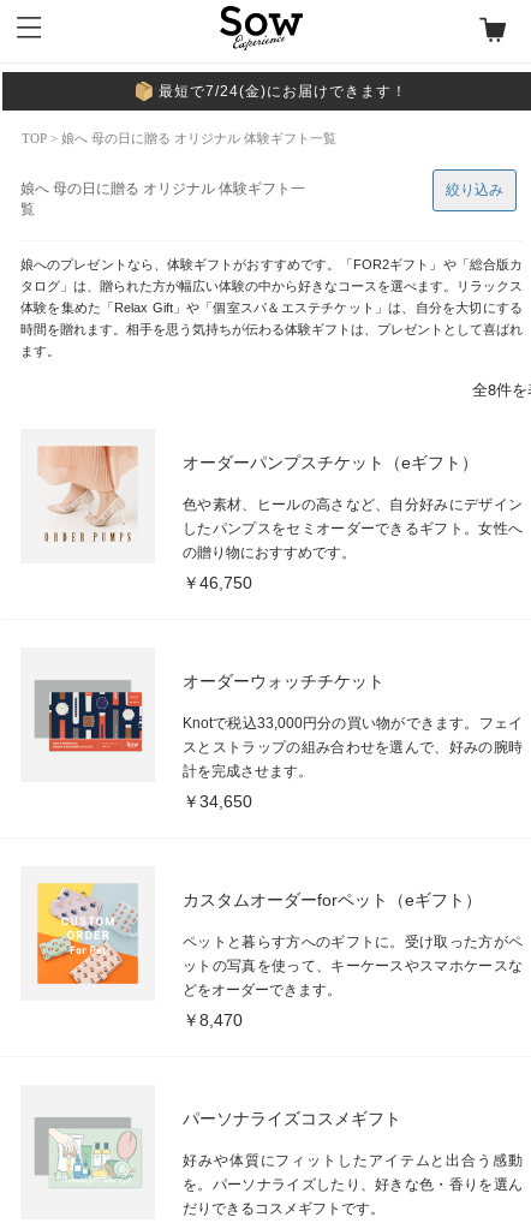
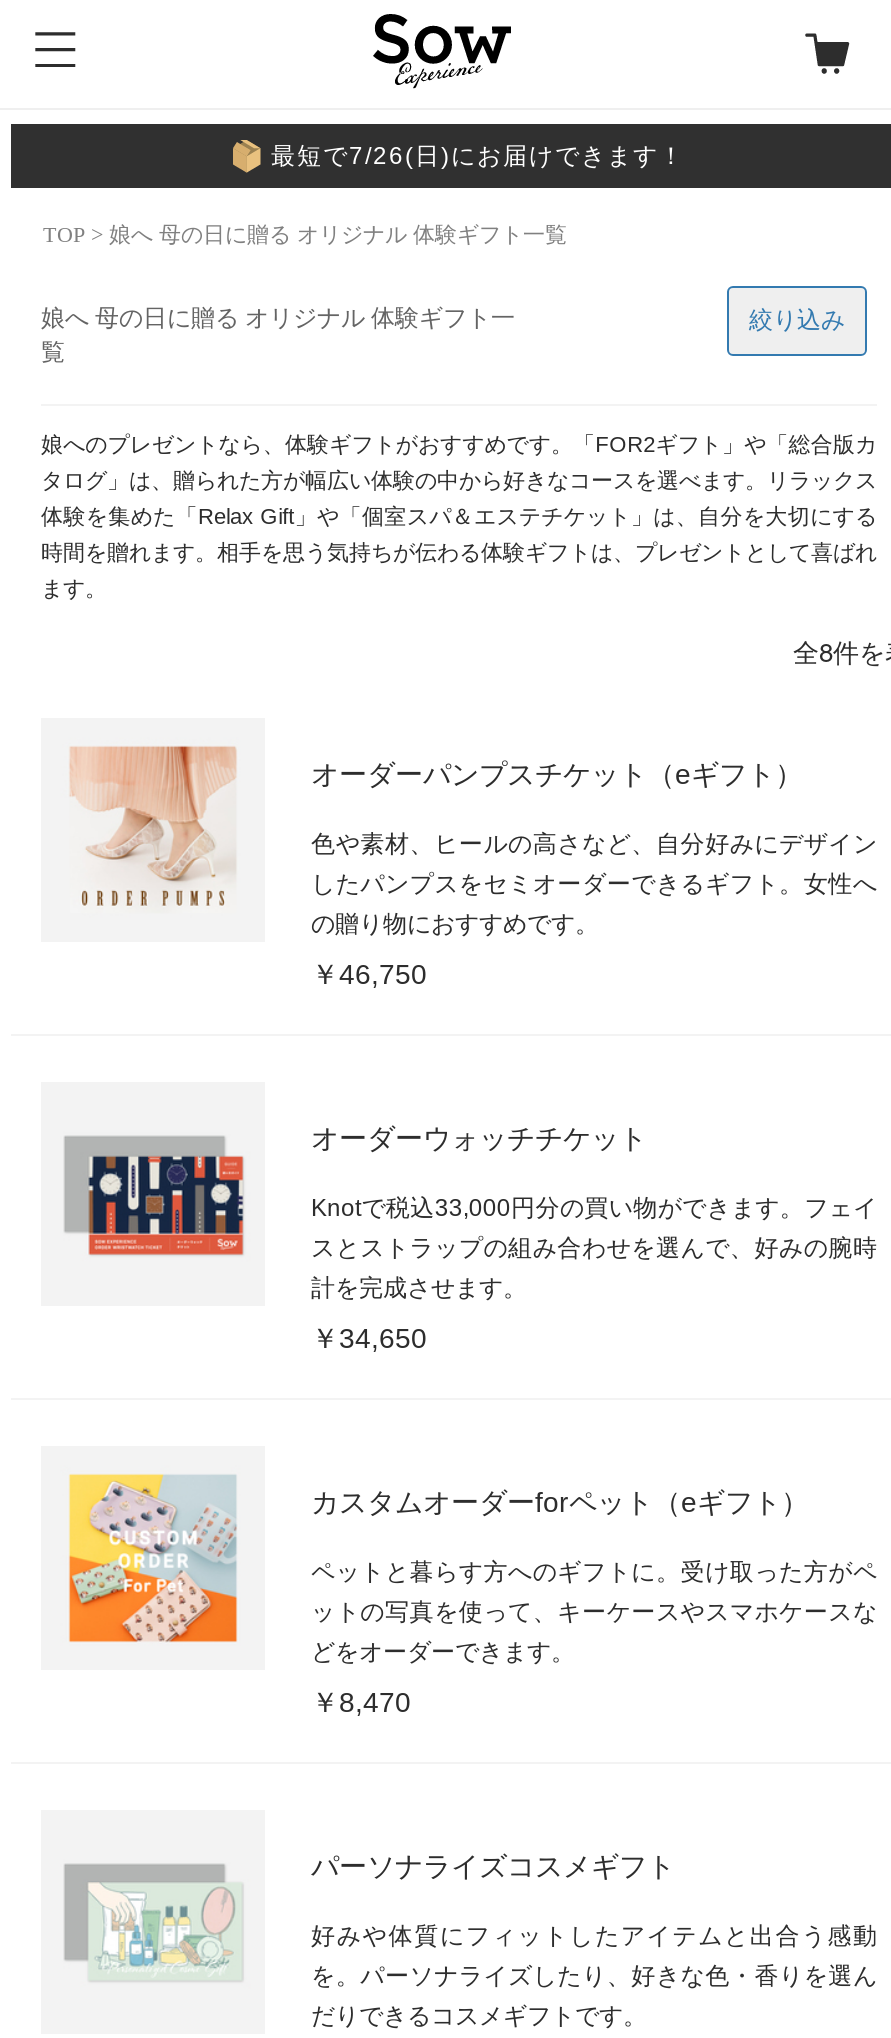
[159,83,407,100] 最短で7/24(金)にお届けできます！ -> [271,142,685,170] 最短で7/26(日)にお届けできます！

